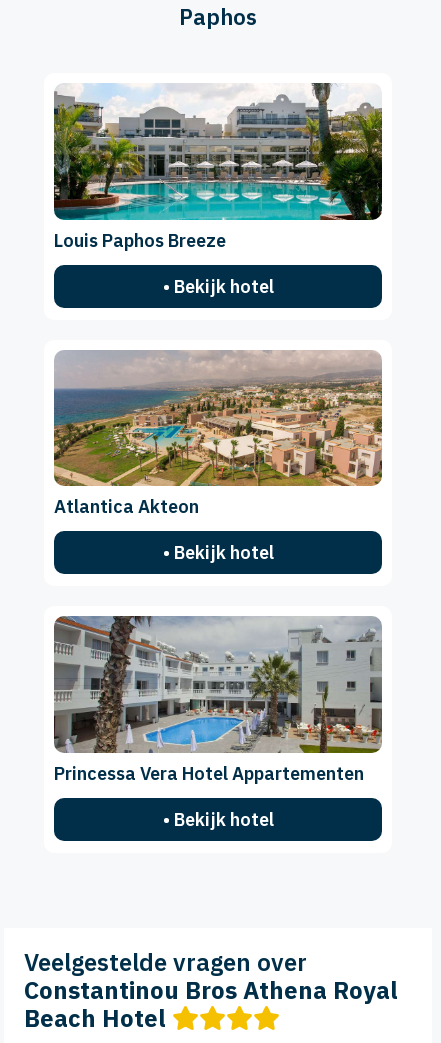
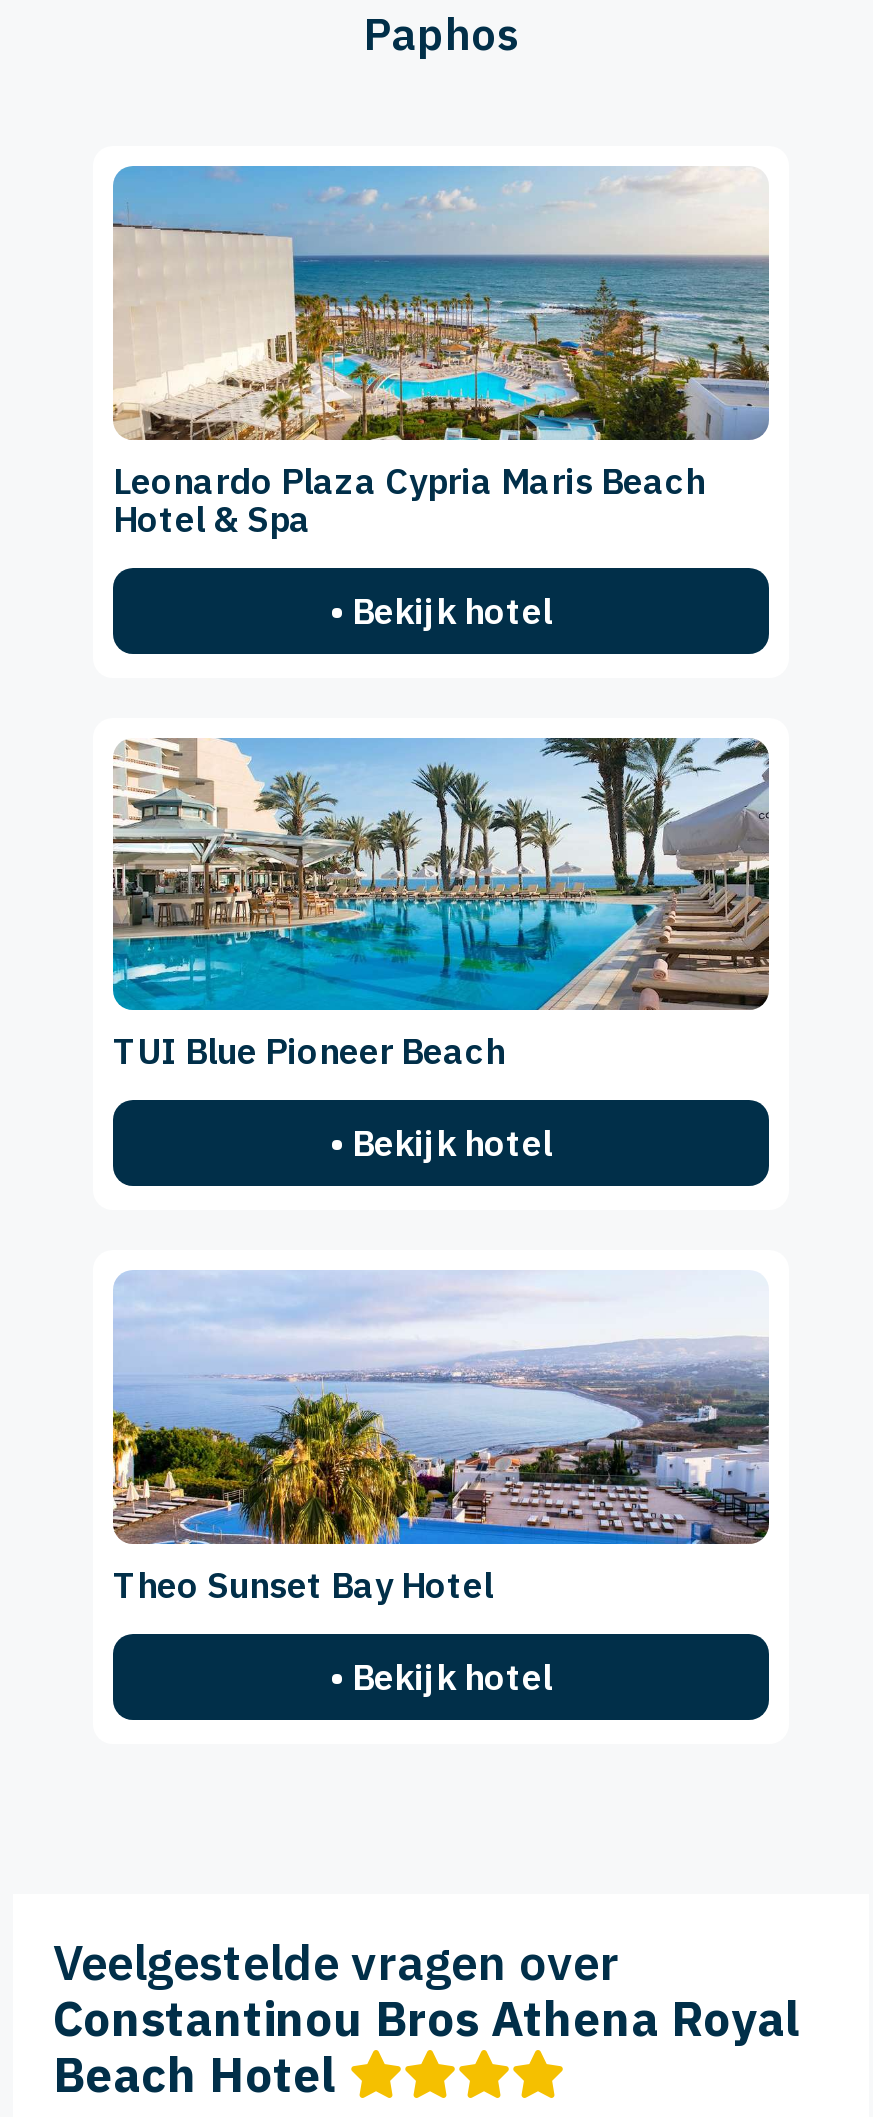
[53,83,383,251] [image] | Louis Paphos Breeze -> [113,164,771,541] [image] | Leonardo Plaza Cypria Maris Beach | Hotel & Spa
[53,350,383,518] [image] | Atlantica Akteon -> [111,736,771,1074] [image] | TUI Blue Pioneer Beach
[53,615,383,785] [image] | Princessa Vera Hotel Appartementen -> [111,1270,771,1608] [image] | Theo Sunset Bay Hotel

